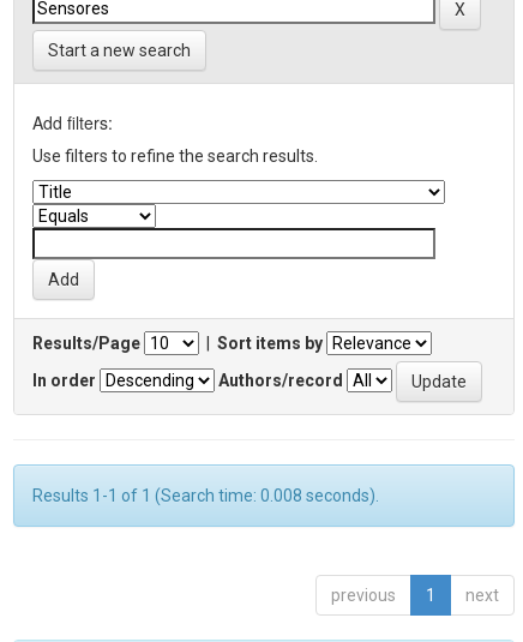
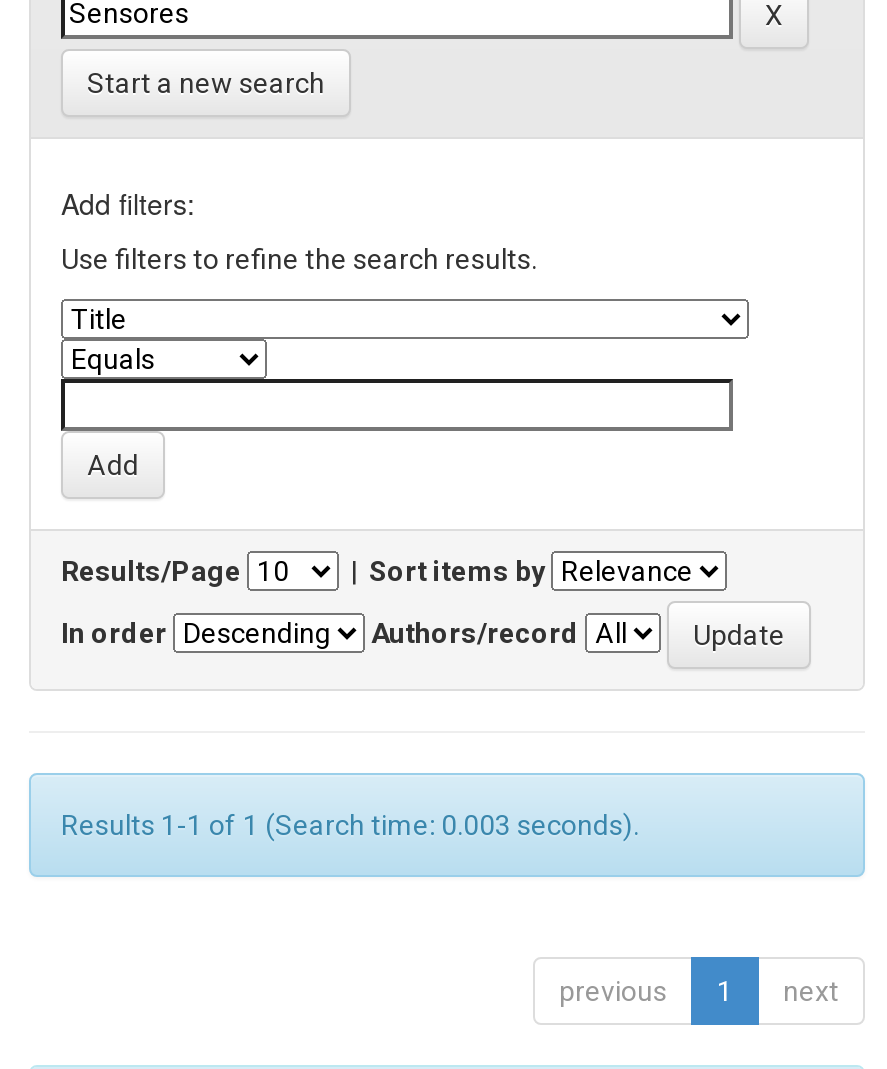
[32,486,379,505] Results 1-1 of 1 (Search time: 0.008 seconds). -> [61,809,639,841] Results 1-1 of 1 (Search time: 0.003 seconds).

